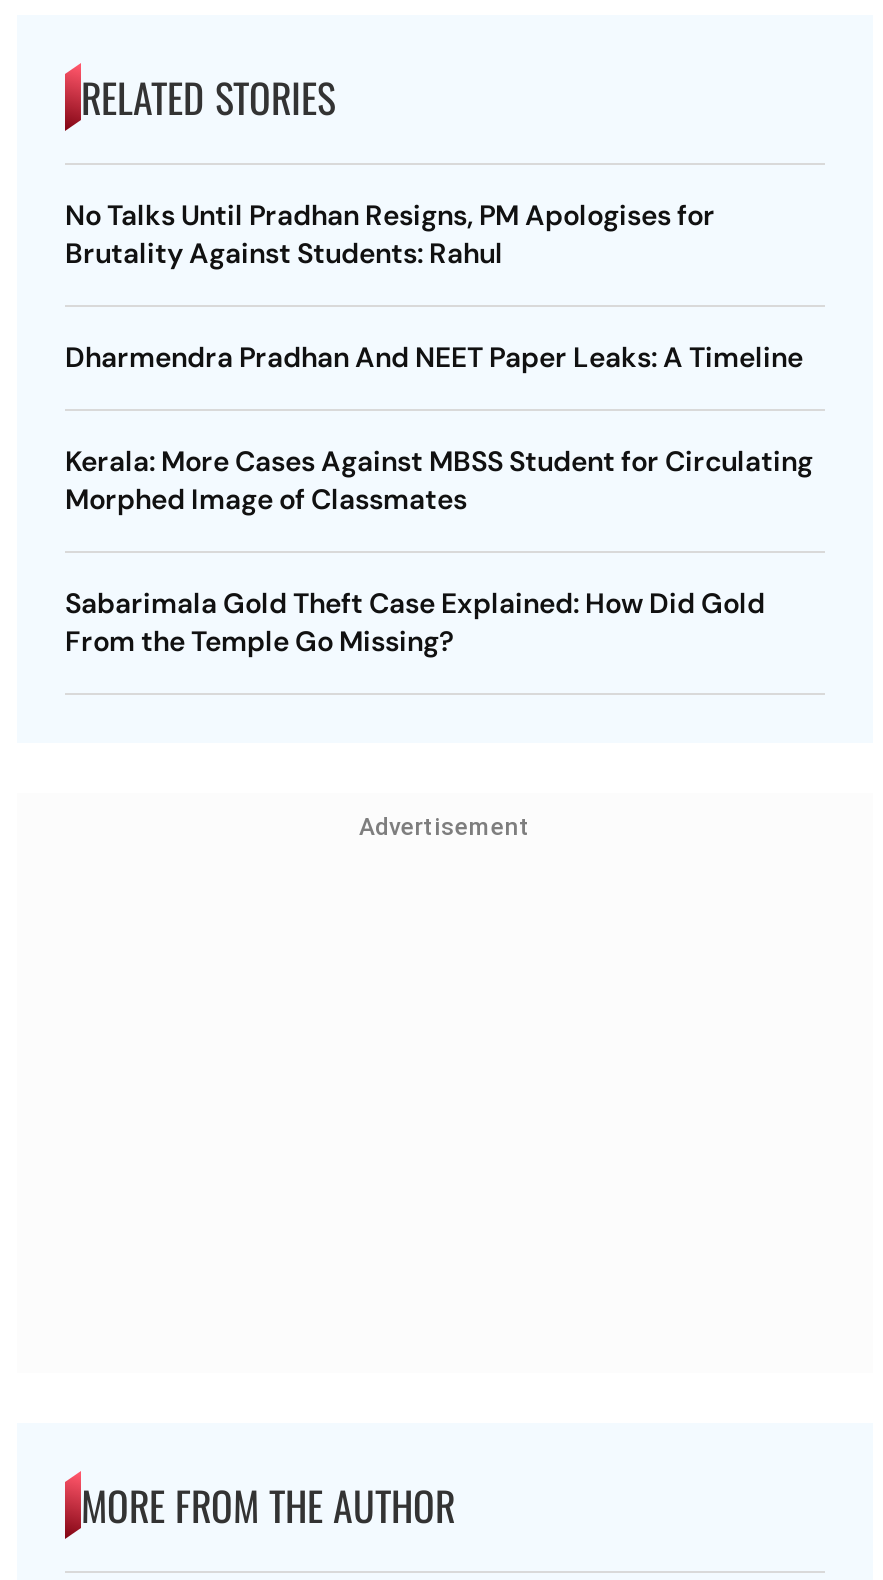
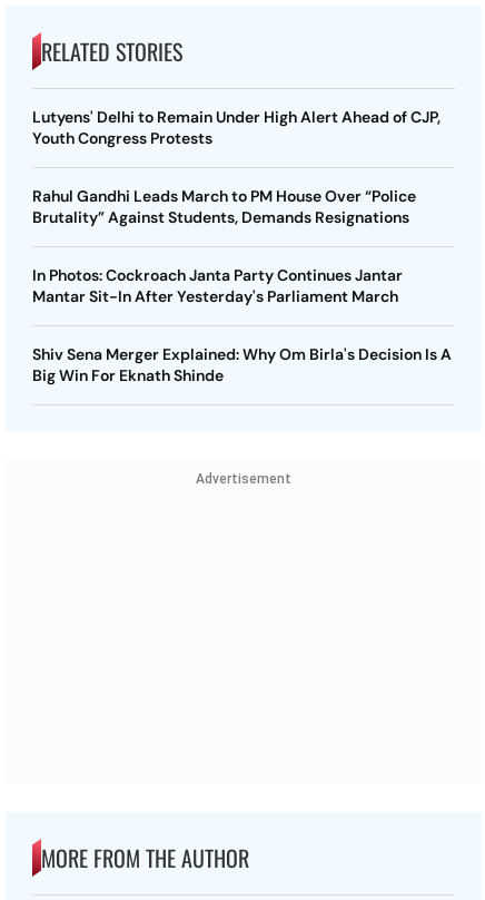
[65,197,715,271] No Talks Until Pradhan Resigns, PM Apologises for | Brutality Against Students: Rahul -> [32,107,441,149] Lutyens' Delhi to Remain Under High Alert Ahead of CJP, | Youth Congress Protests
[65,339,803,375] Dharmendra Pradhan And NEET Paper Leaks: A Timeline -> [32,186,416,228] Rahul Gandhi Leads March to PM House Over “Police | Brutality” Against Students, Demands Resignations
[65,443,813,517] Kerala: More Cases Against MBSS Student for Circulating | Morphed Image of Classmates -> [32,266,403,307] In Photos: Cockroach Janta Party Continues Jantar | Mantar Sit-In After Yesterday's Parliament March
[65,585,765,659] Sabarimala Gold Theft Case Explained: How Did Gold | From the Temple Go Missing? -> [32,345,452,386] Shiv Sena Merger Explained: Why Om Birla's Decision Is A | Big Win For Eknath Shinde

